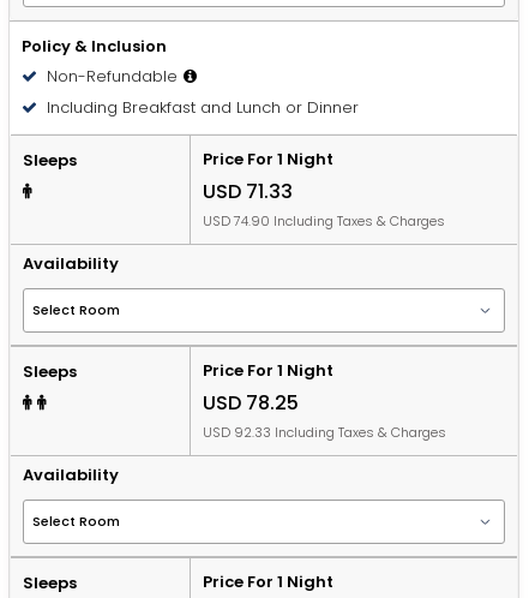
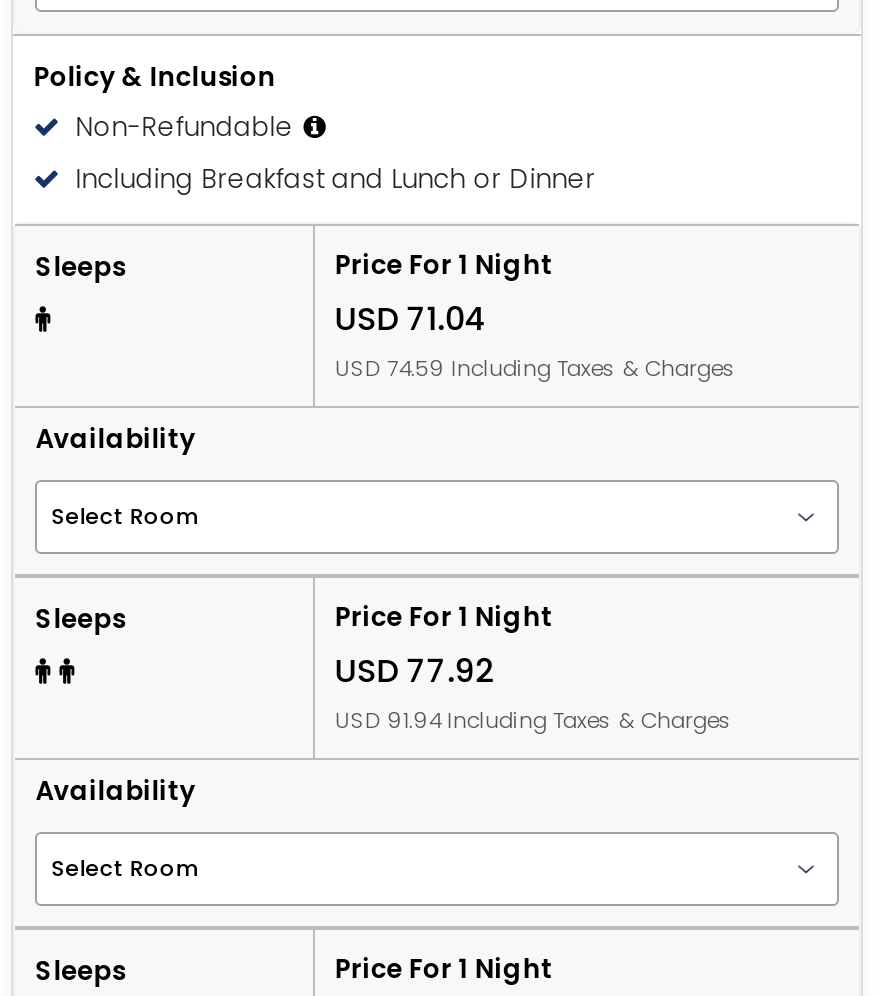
[203,177,293,205] USD 71.33 -> [335,295,487,341] USD 71.04
[203,211,445,230] USD 74.90 Including Taxes & Charges -> [335,351,737,383] USD 74.59 Including Taxes & Charges
[203,389,299,416] USD 78.25 -> [335,647,495,693] USD 77.92
[203,422,446,441] USD 92.33 Including Taxes & Charges -> [335,703,733,735] USD 91.94 Including Taxes & Charges

